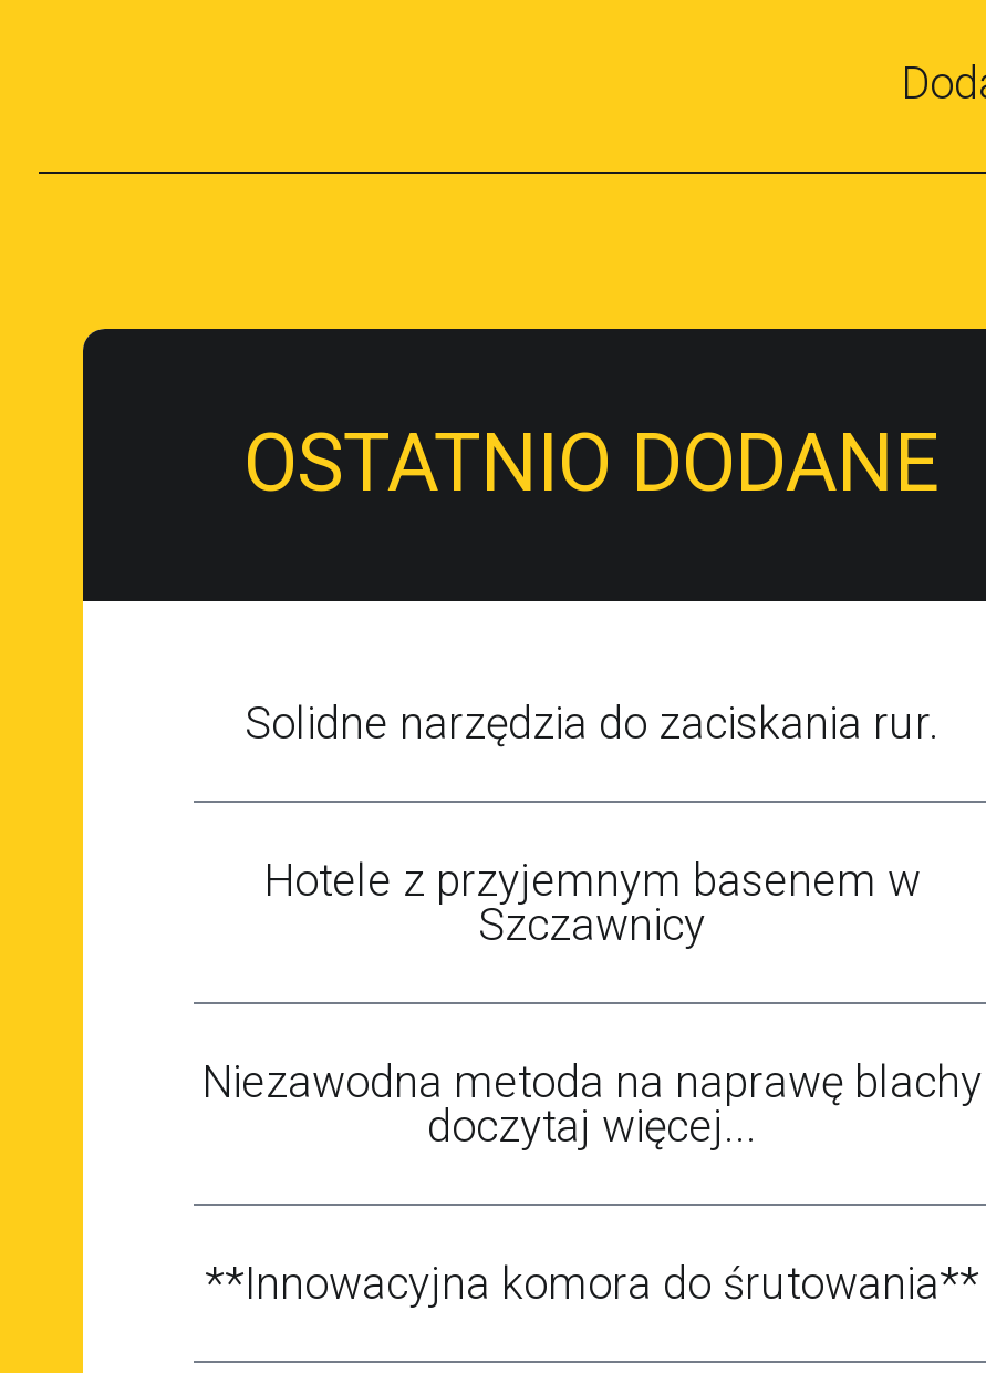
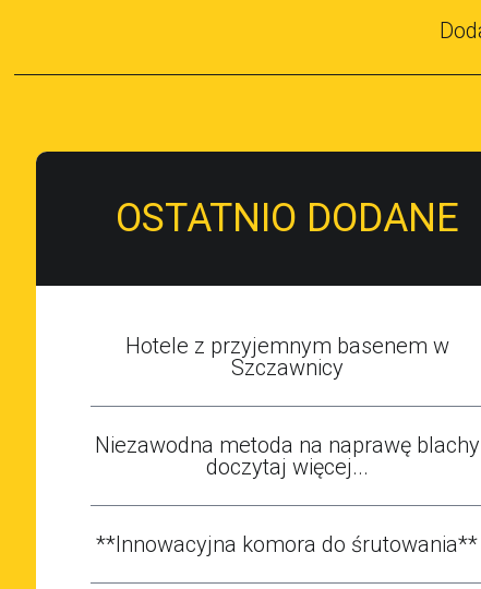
[245,695,940,749] Solidne narzędzia do zaciskania rur. -> none

